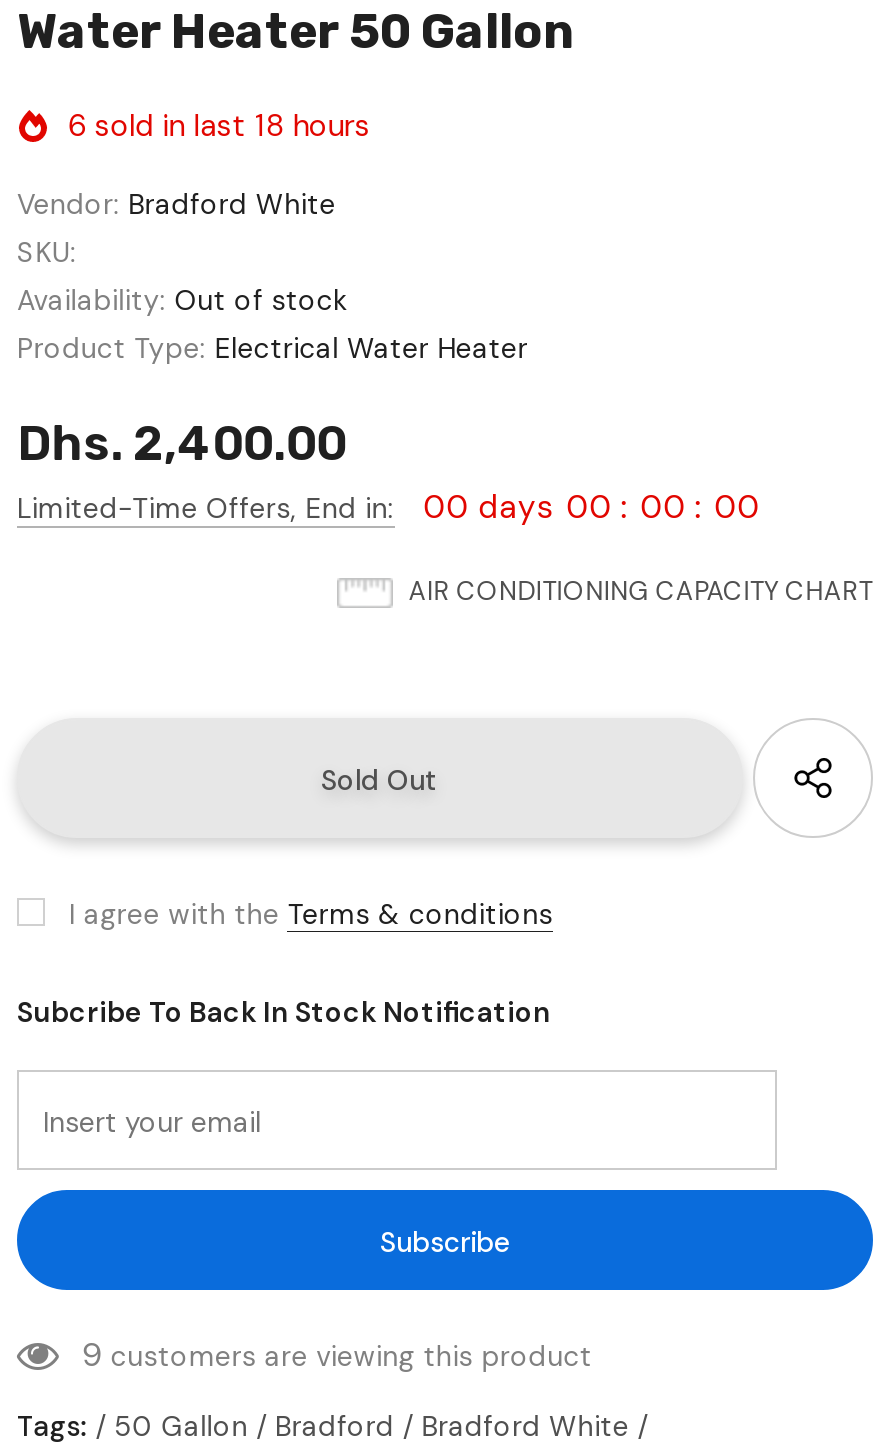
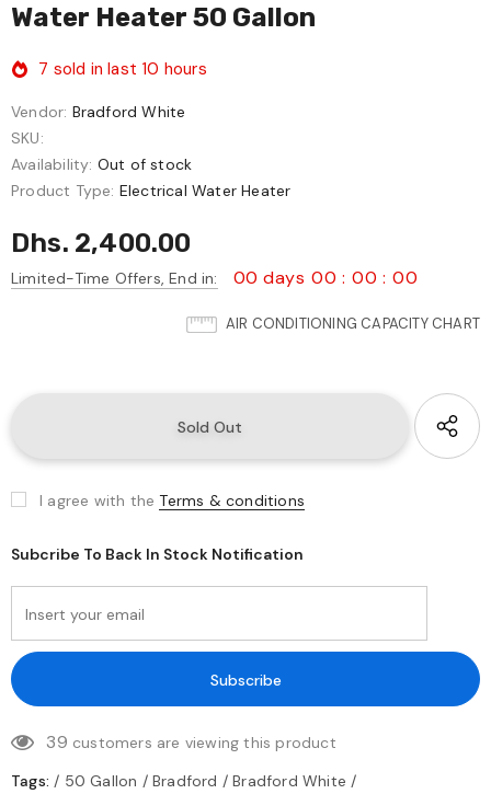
[67,106,371,146] 6 sold in last 18 hours -> [39,58,207,80] 7 sold in last 10 hours
[82,1334,592,1376] 9 customers are viewing this product -> [46,730,336,753] 39 customers are viewing this product

